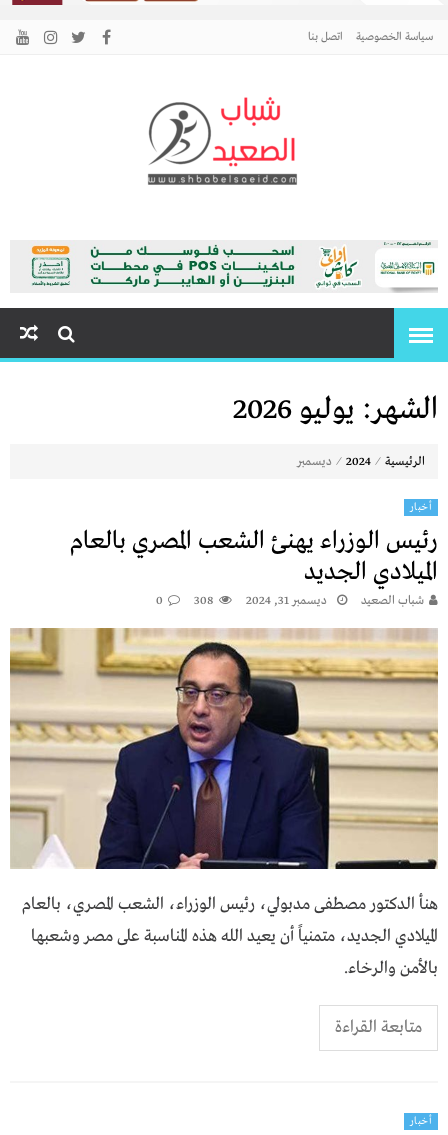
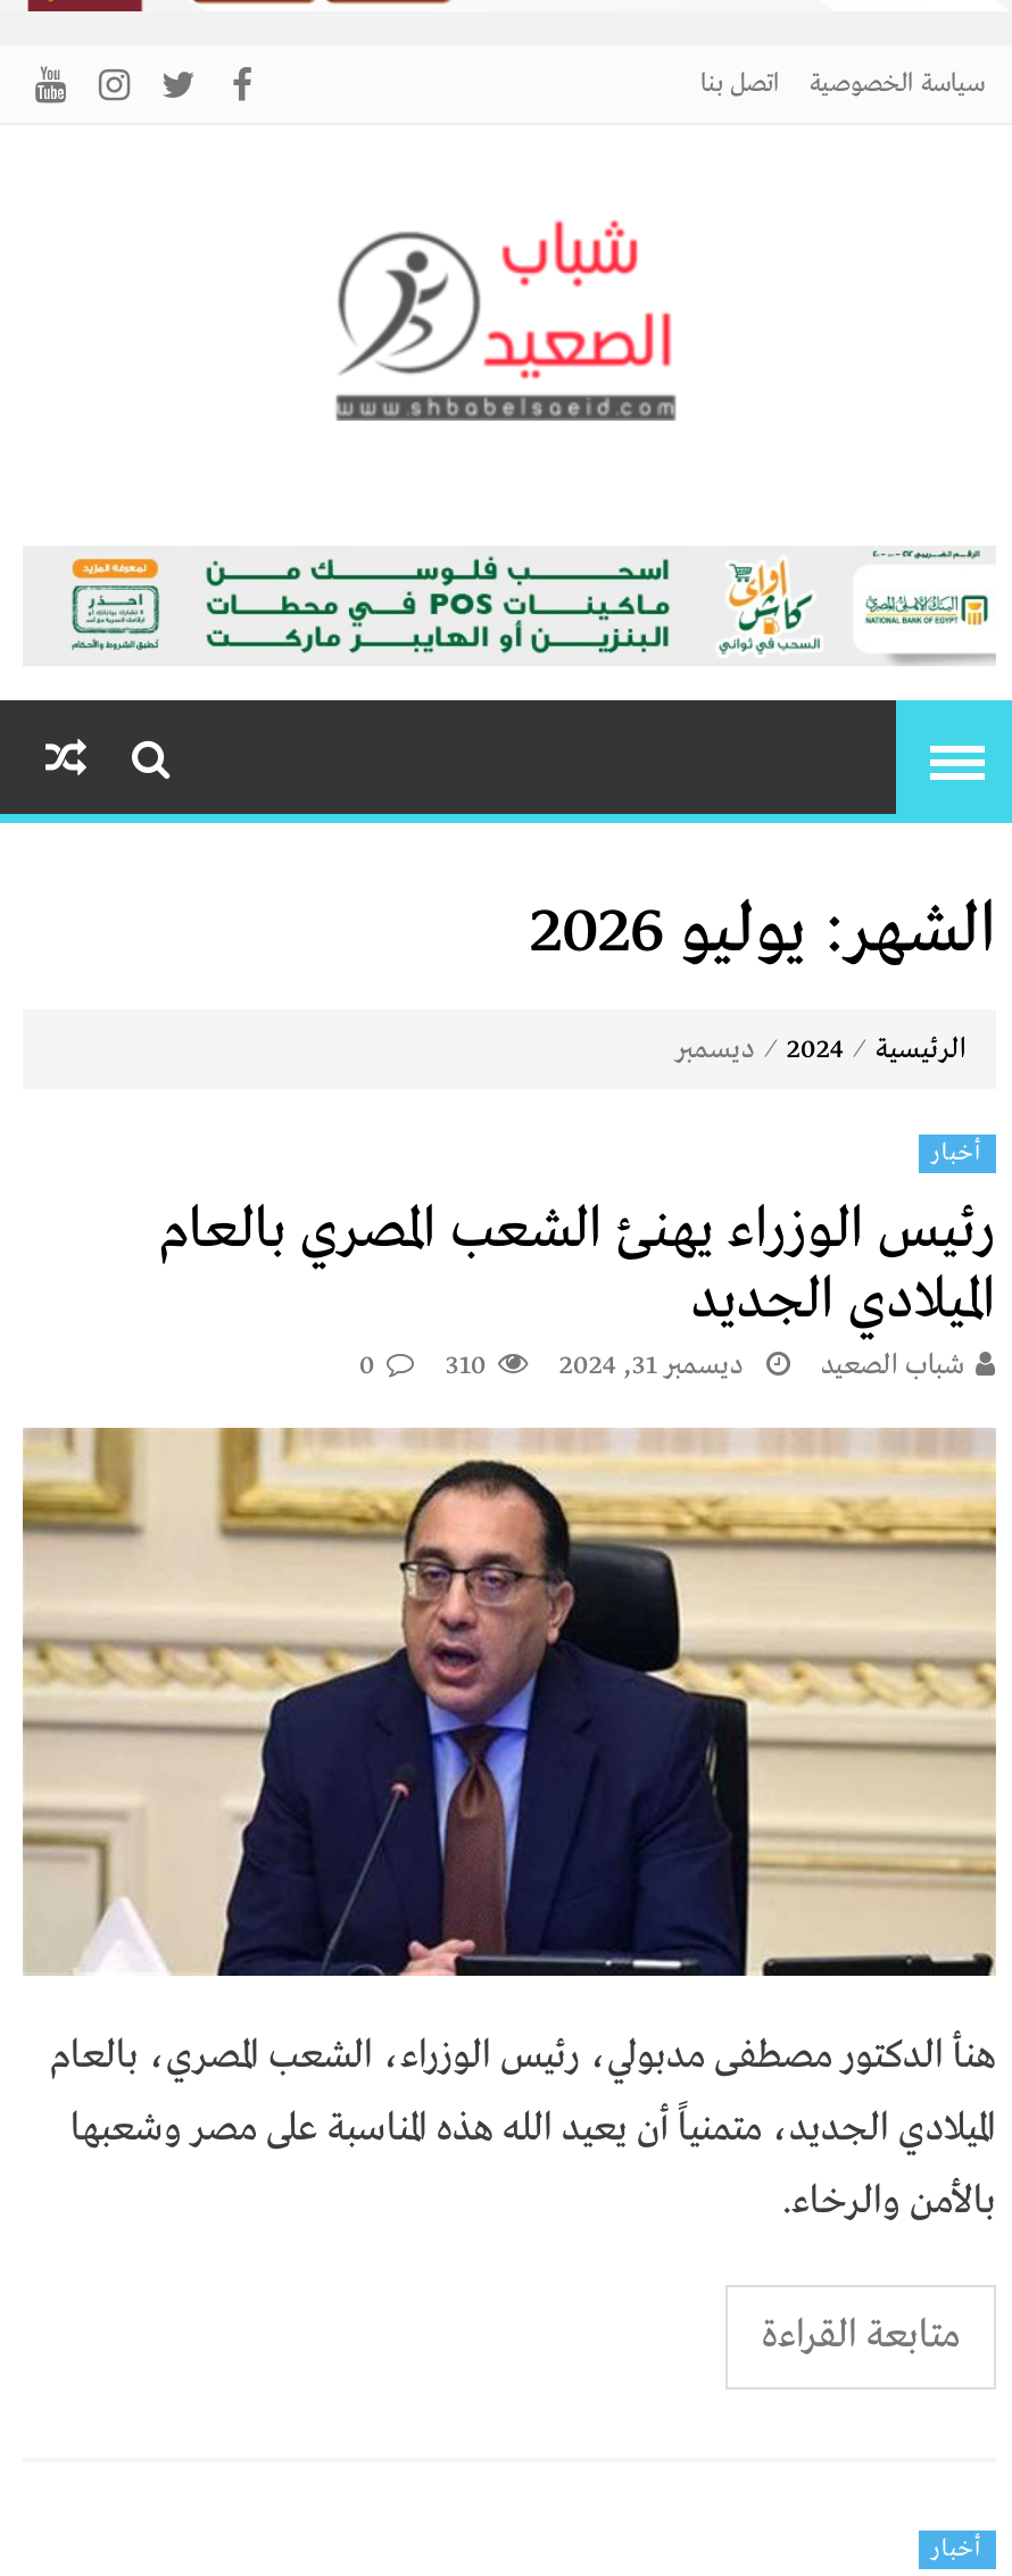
[156,593,214,609] 0 308 -> [359,1349,487,1385] 0 310

